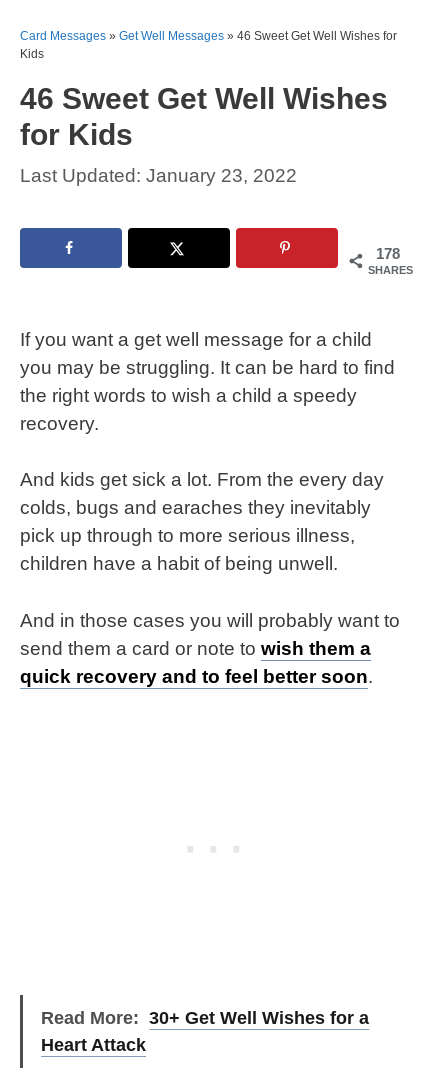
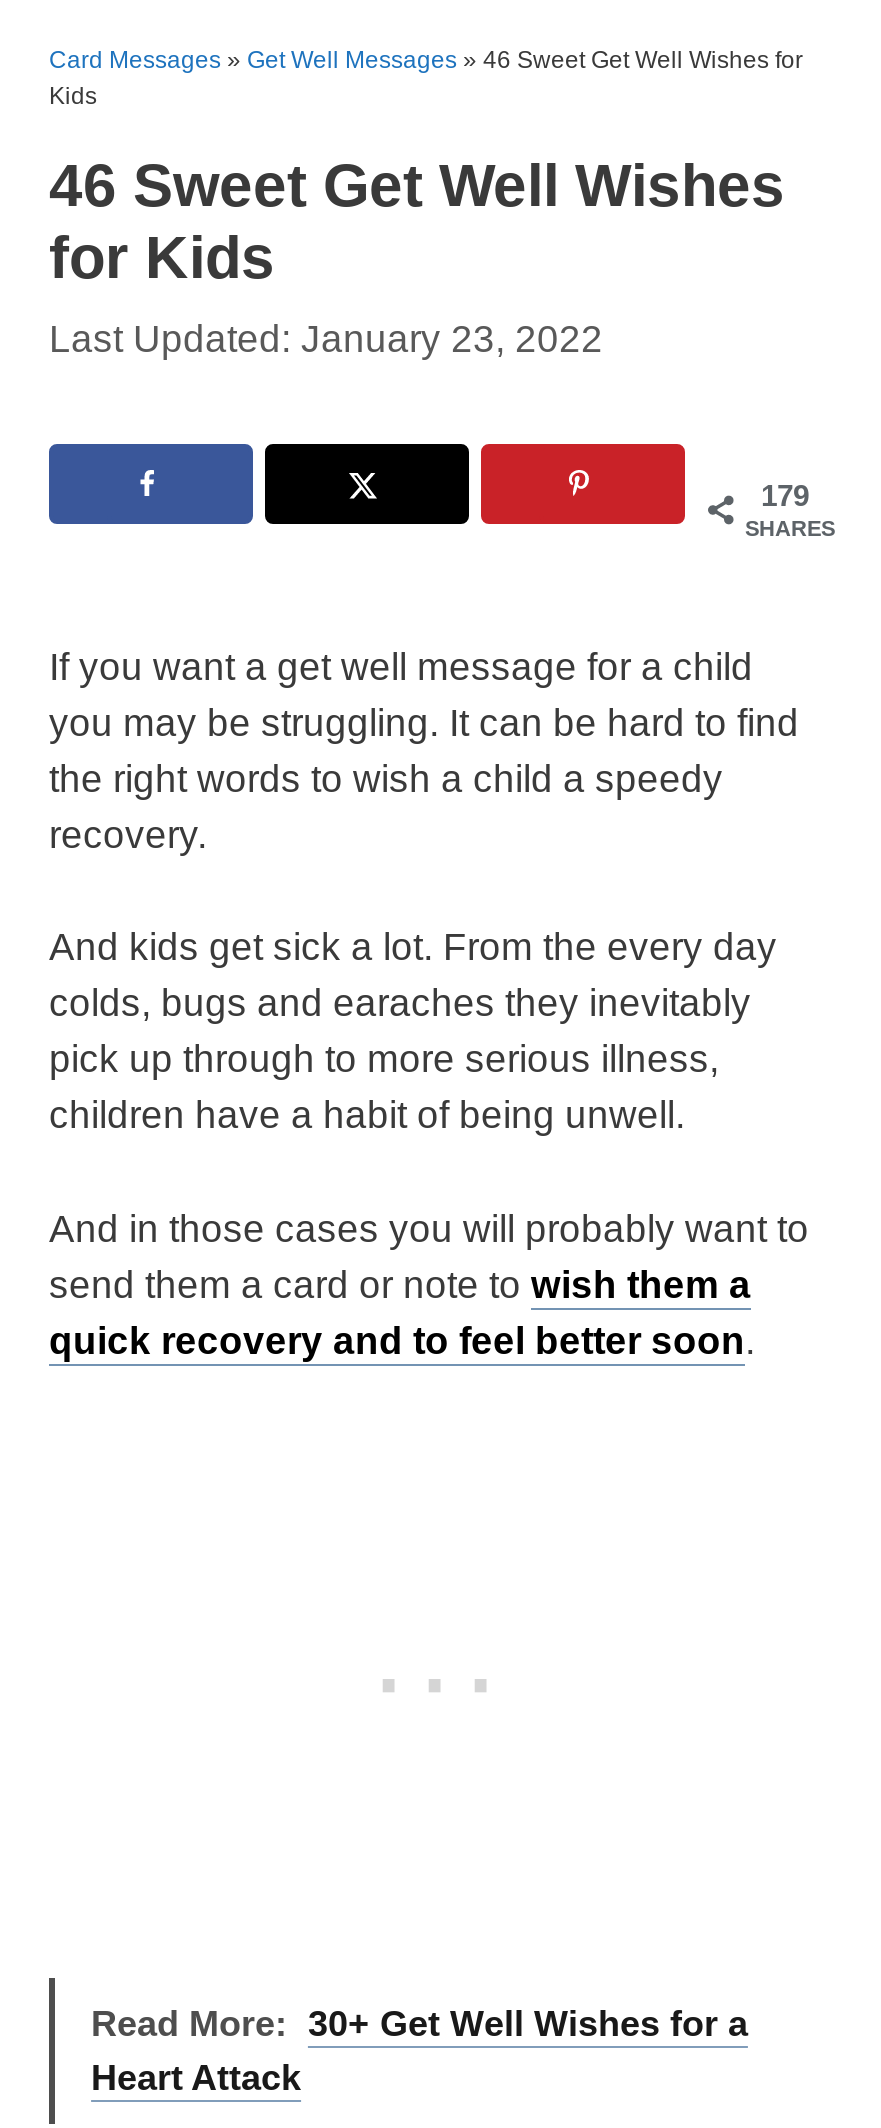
[376,245,400,262] 178 -> [761,477,809,511] 179

